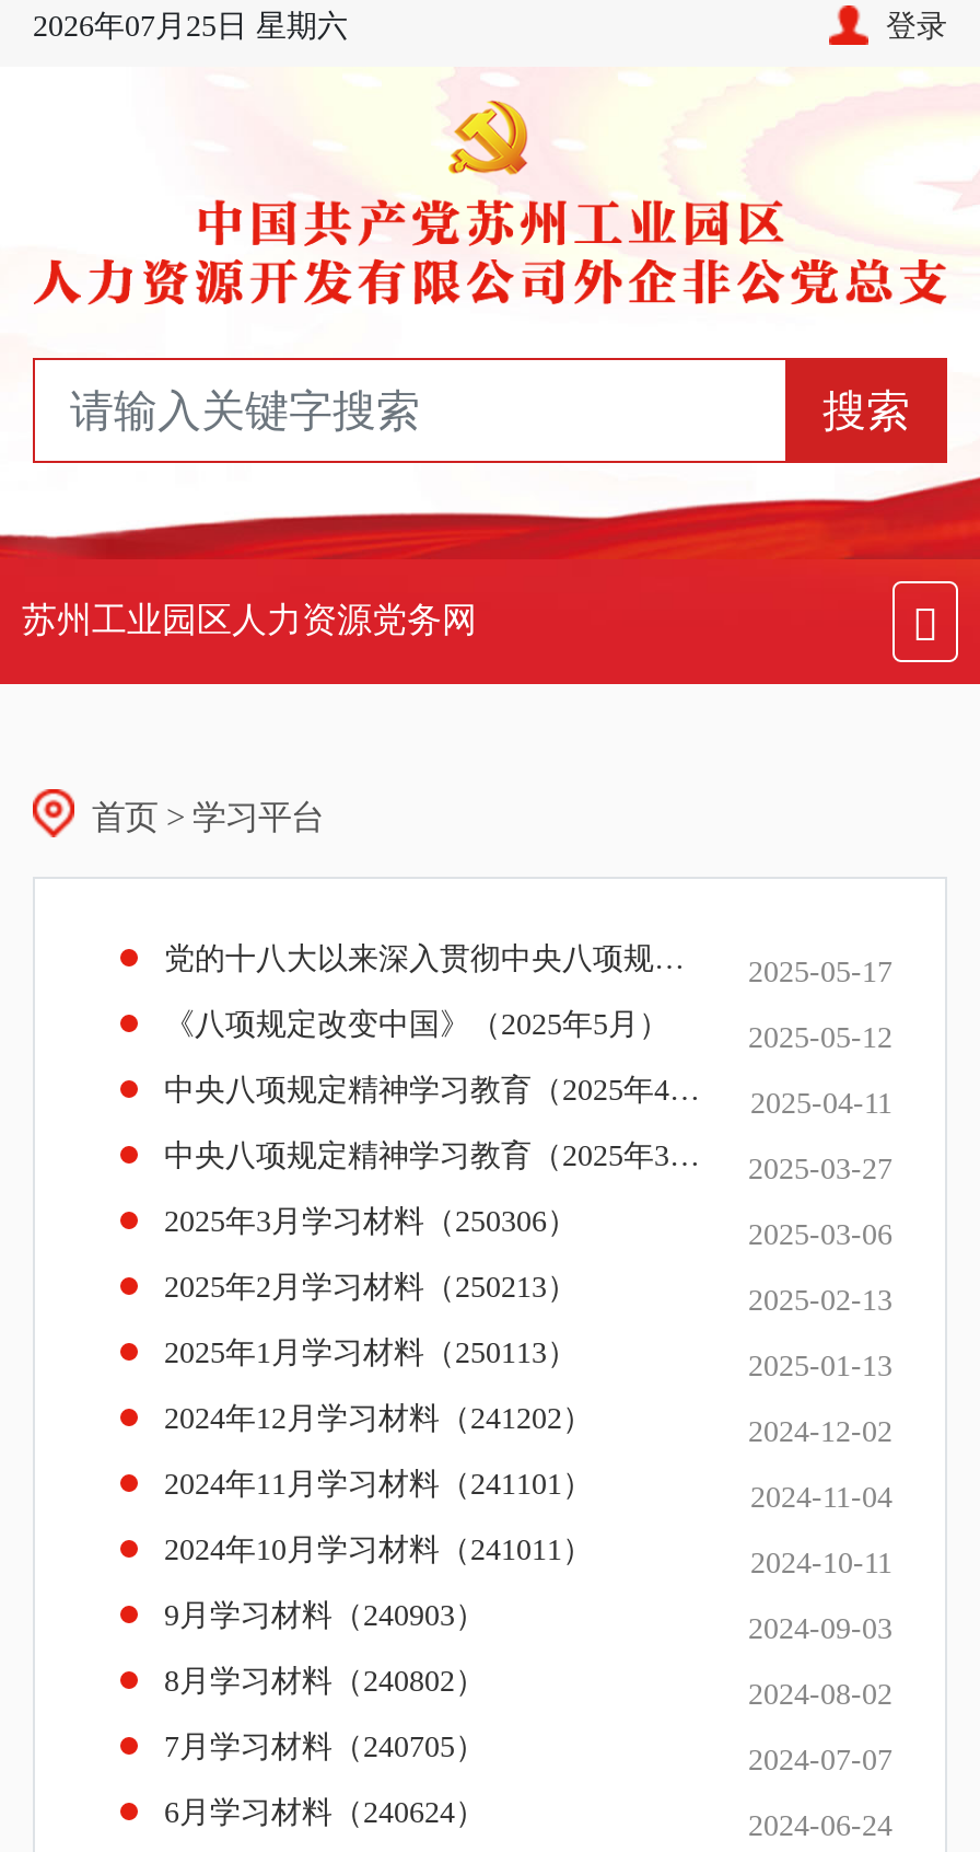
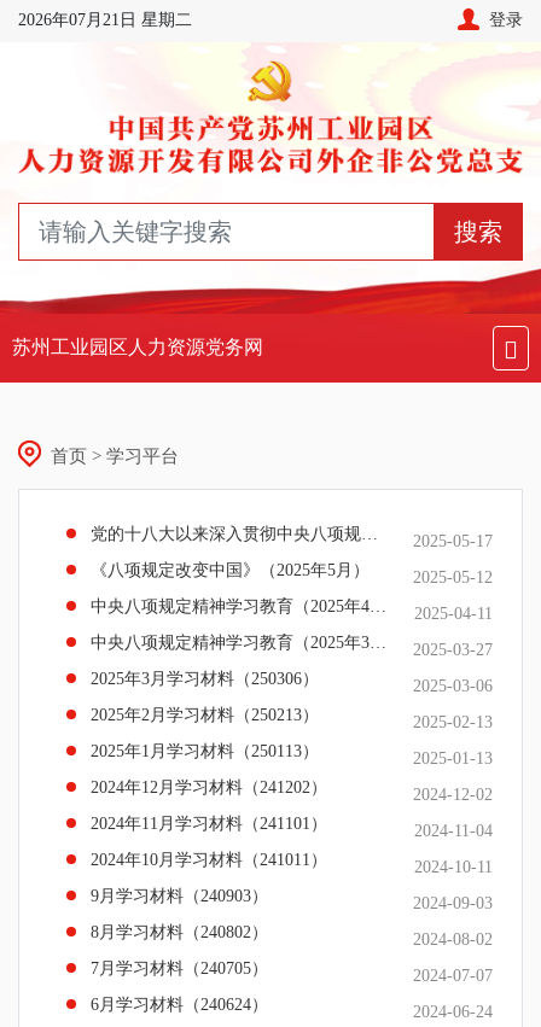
[33,10,348,43] 2026年07月25日 星期六 -> [18,11,192,29] 2026年07月21日 星期二

